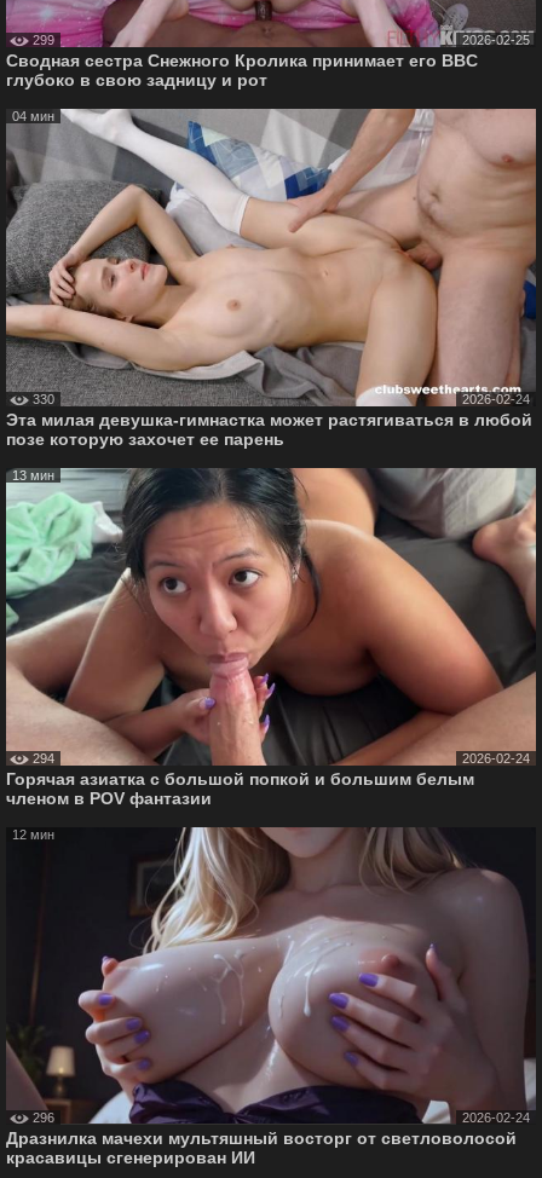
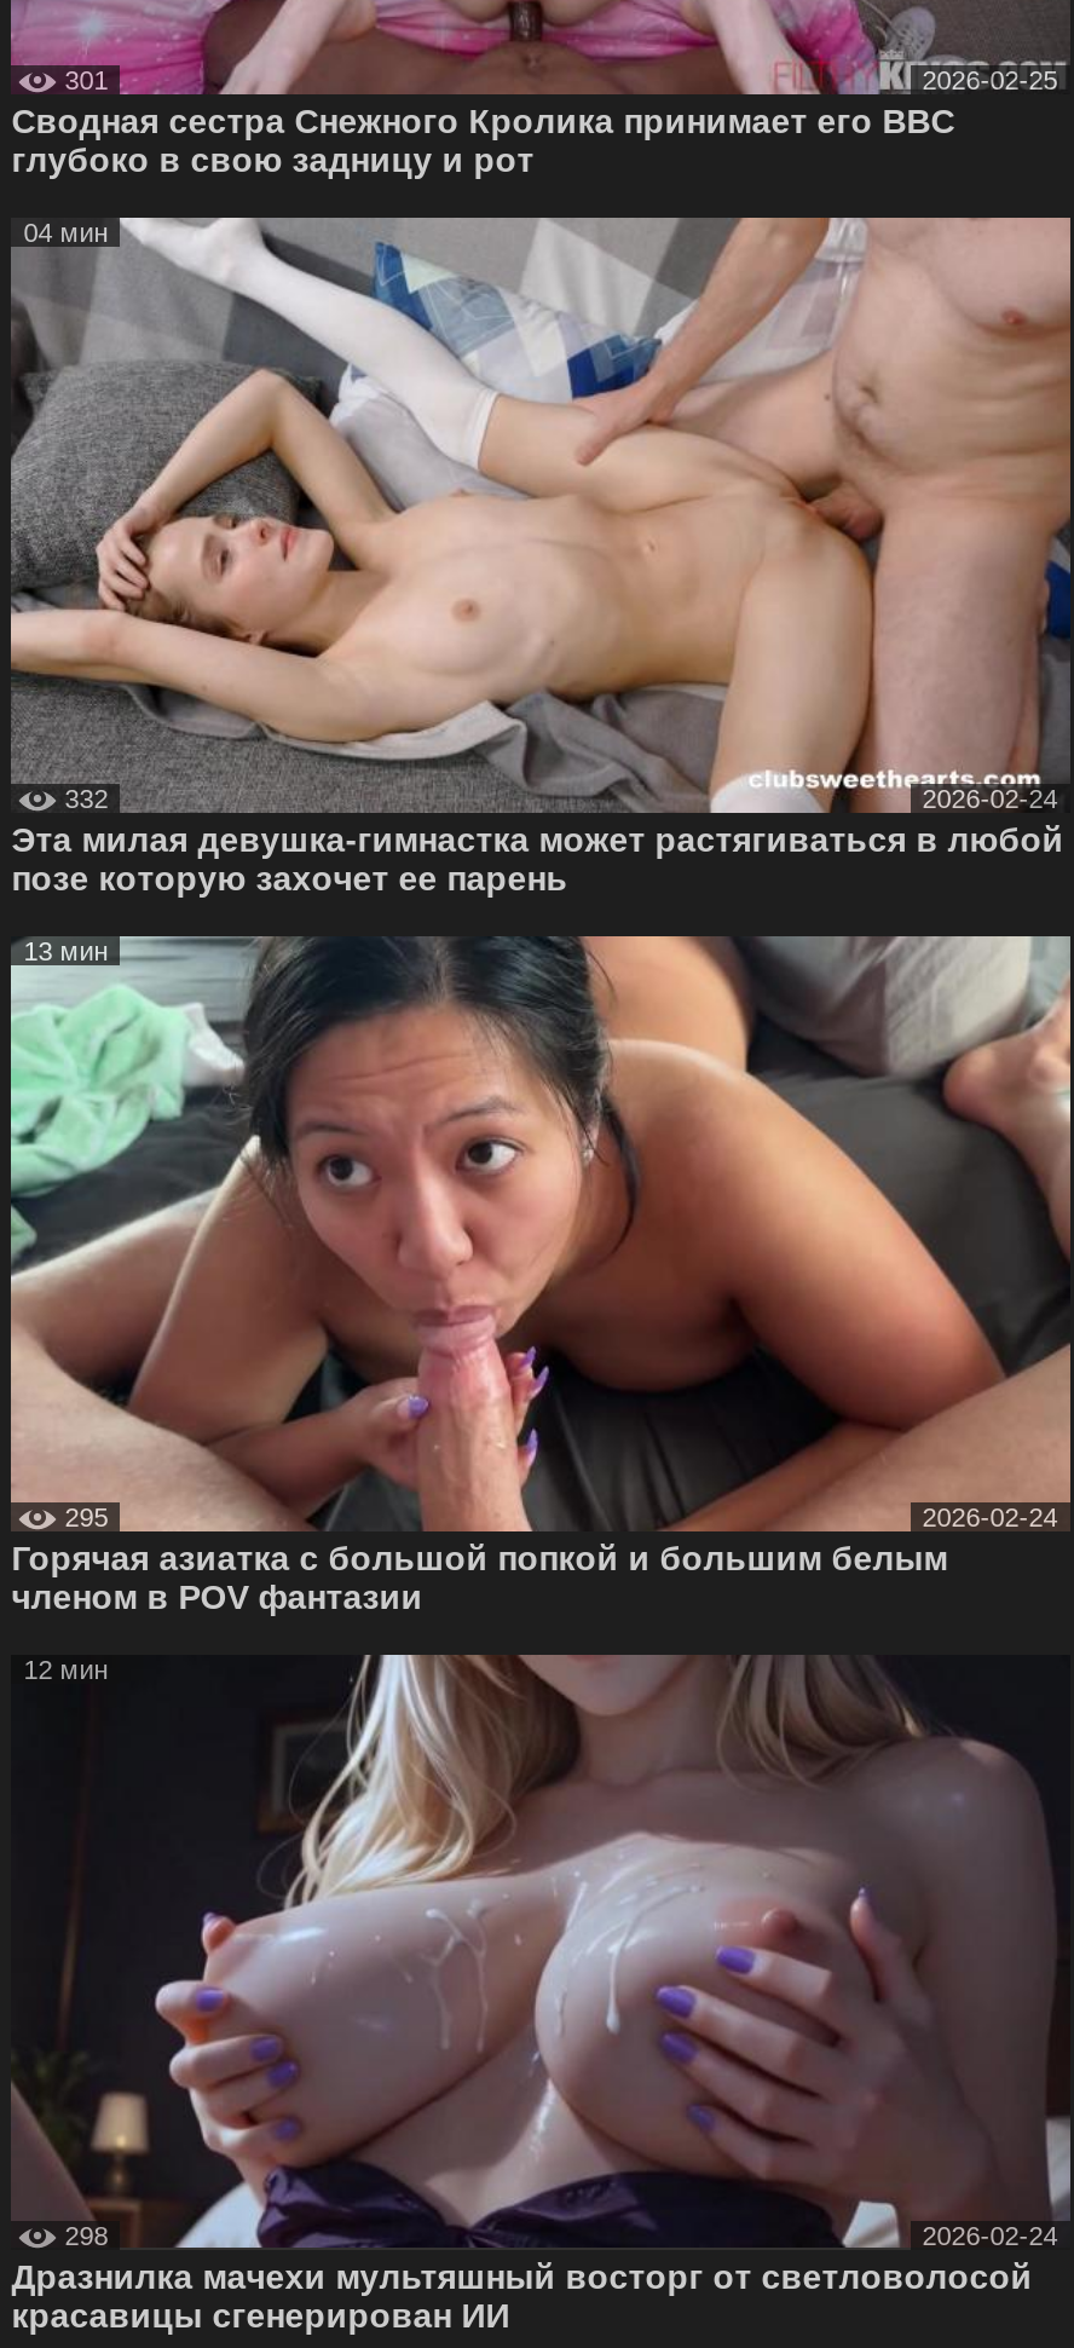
[33,32,55,47] 299 -> [65,65,108,94] 301
[33,392,55,406] 330 -> [65,783,108,812] 332
[33,751,55,765] 294 -> [65,1502,108,1531] 295
[33,1110,55,1125] 296 -> [65,2221,108,2250] 298

